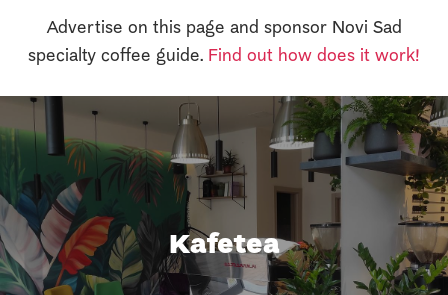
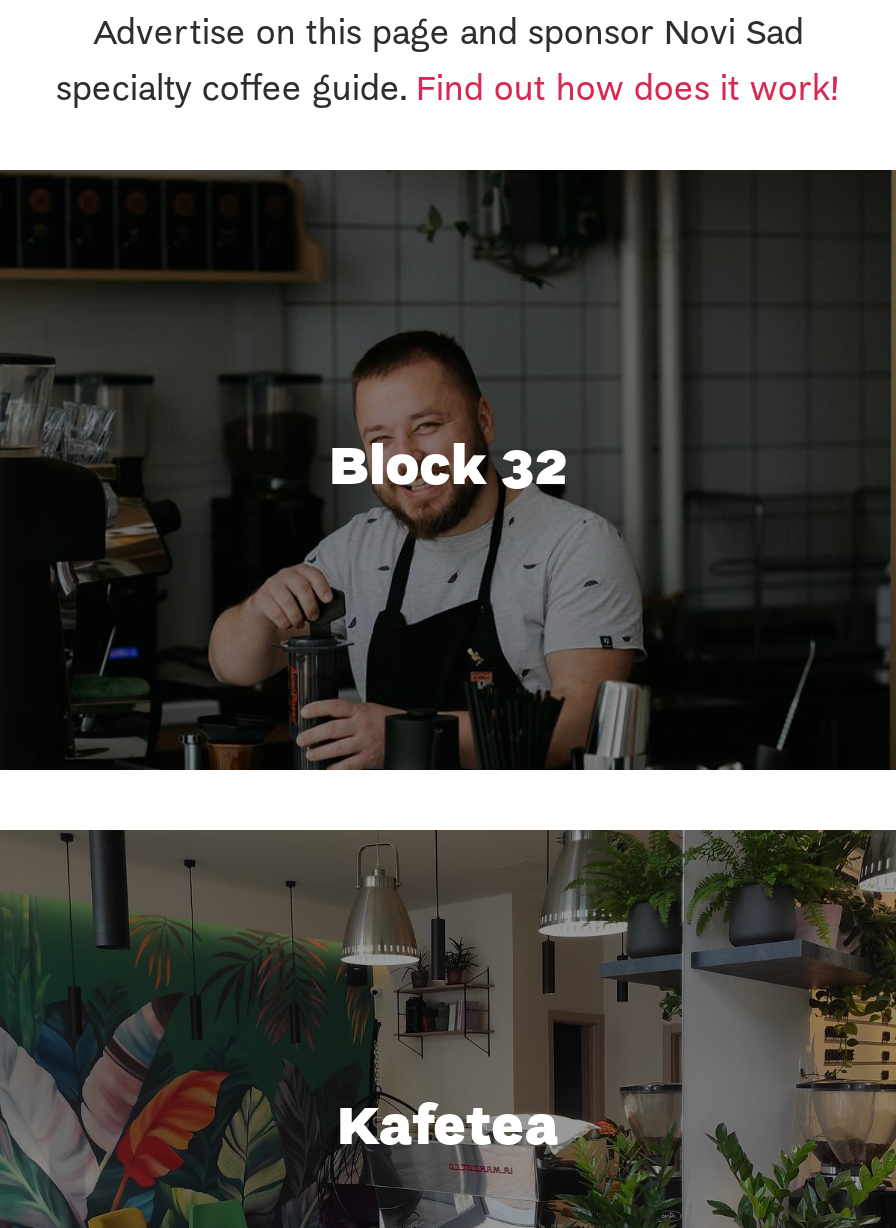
none -> [6,170,890,772] [image] | Block 32

